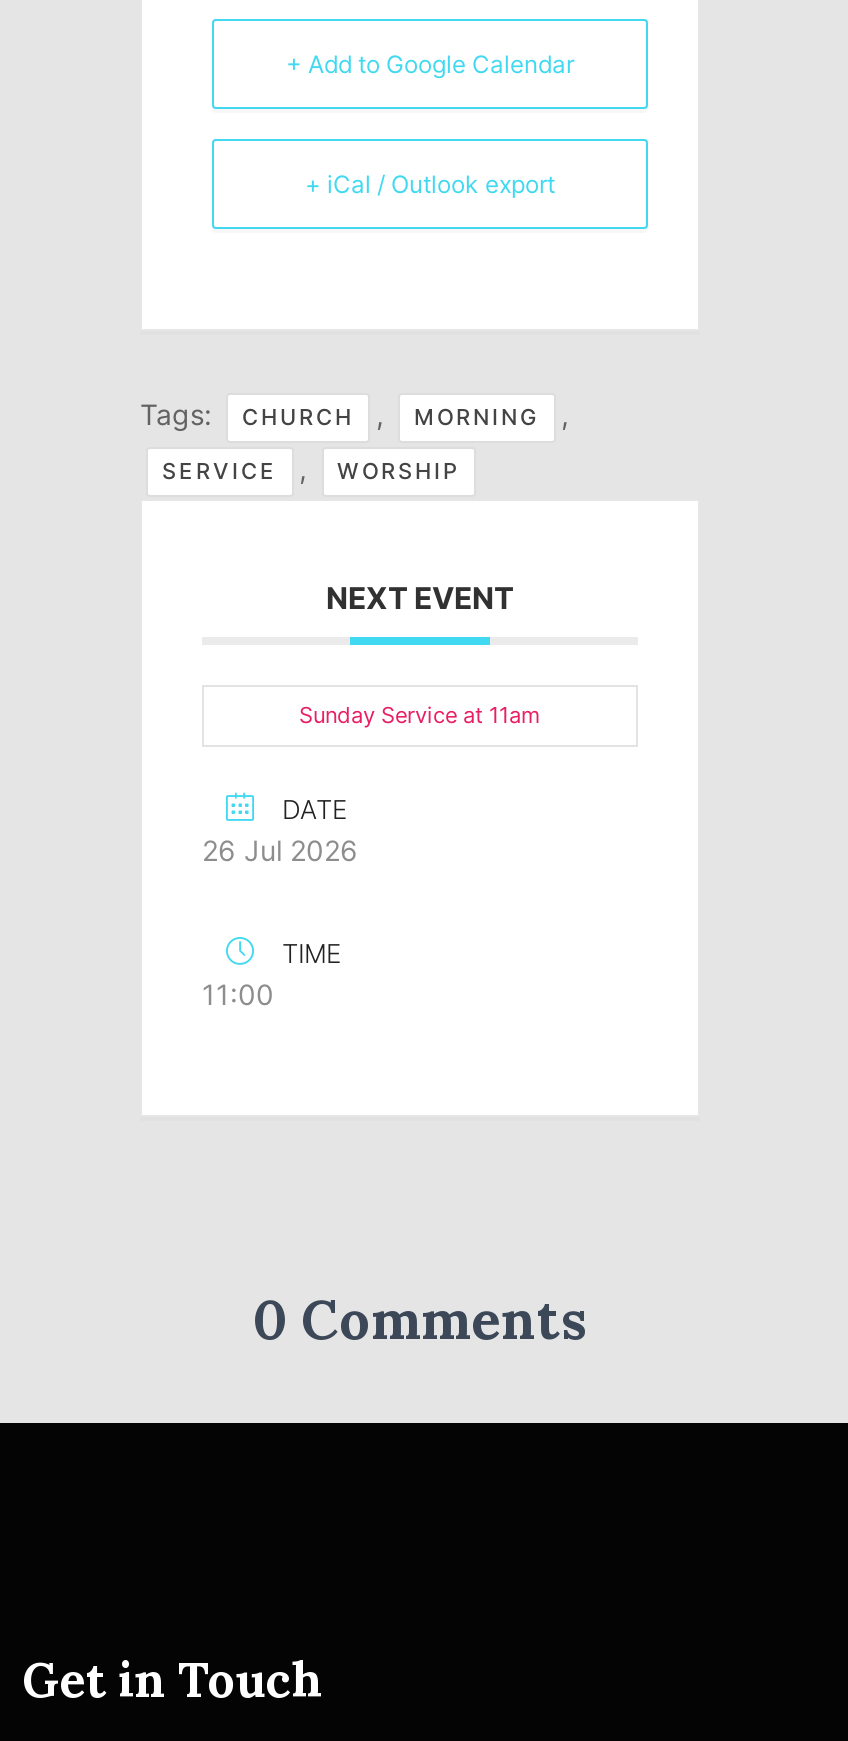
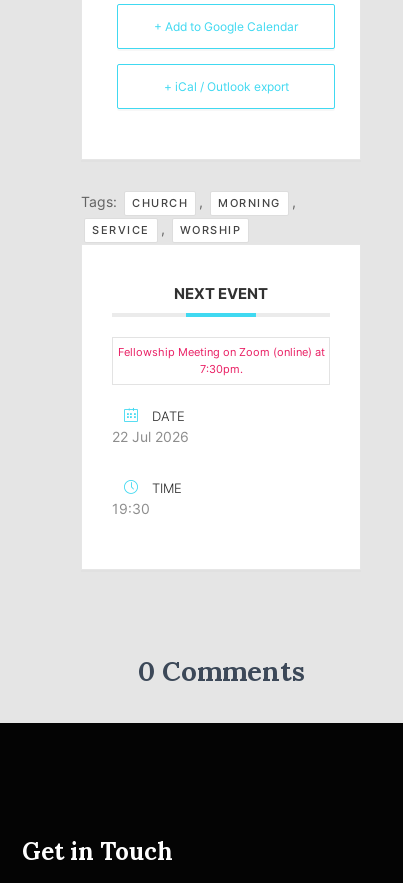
[299,701,541,729] Sunday Service at 11am -> [117,345,324,376] Fellowship Meeting on Zoom (online) at | 7:30pm.
[202,833,358,867] 26 Jul 2026 -> [112,428,189,445] 22 Jul 2026
[202,977,274,1011] 11:00 -> [112,500,150,517] 19:30

